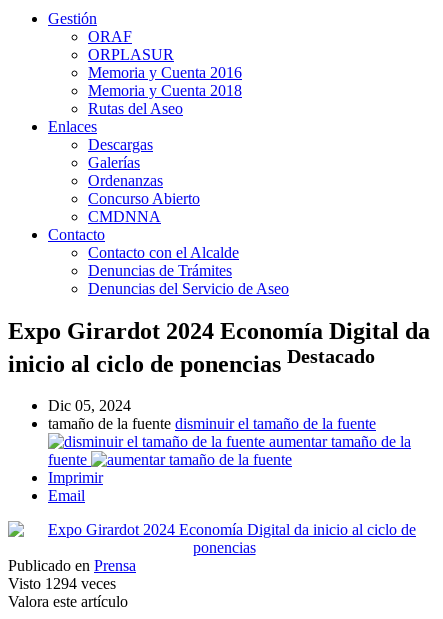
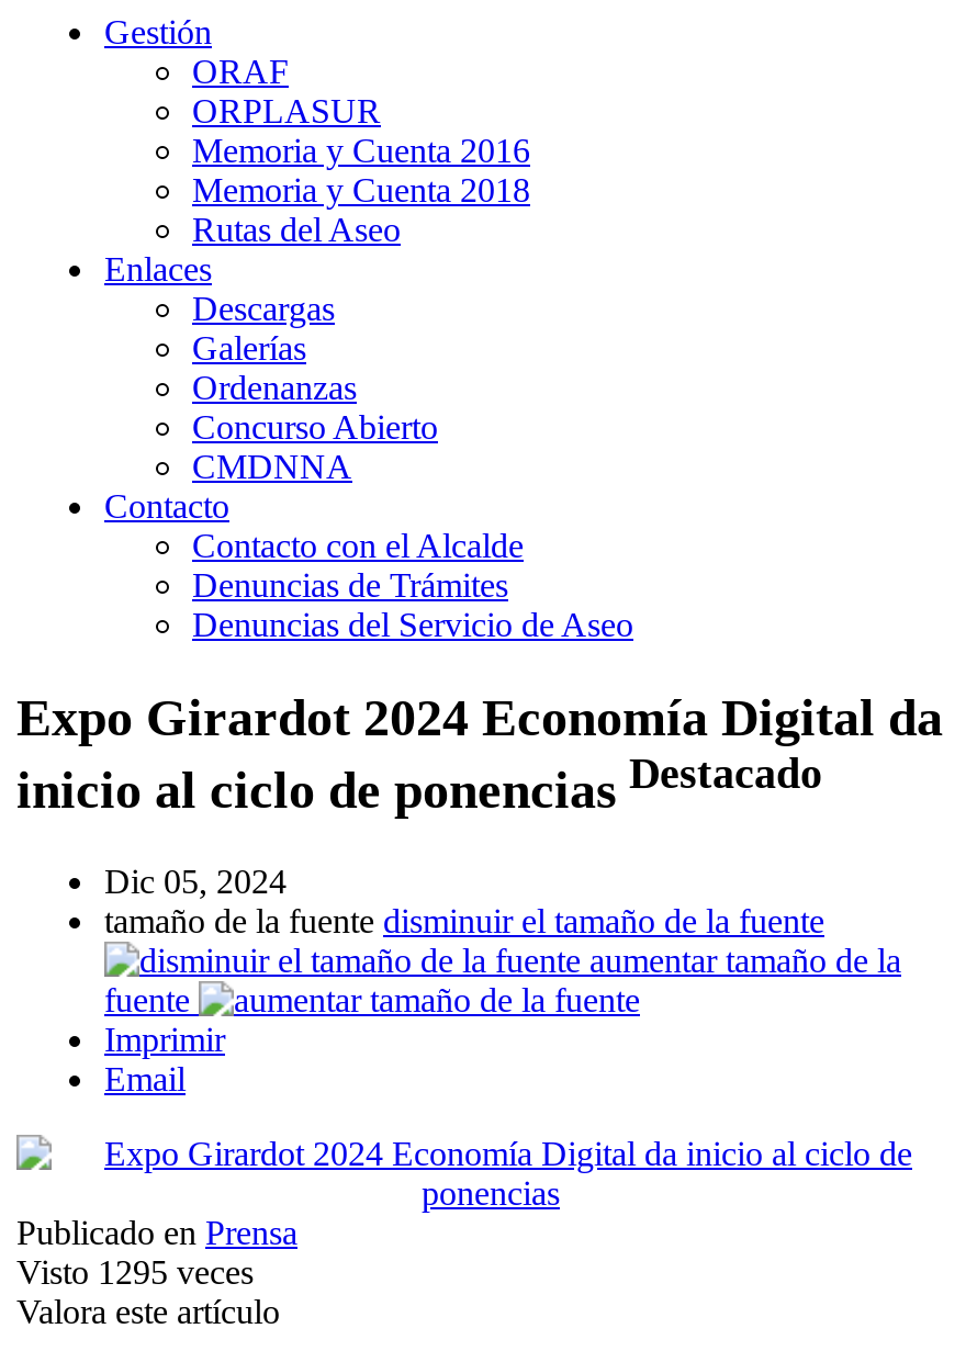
[8,575,116,592] Visto 1294 veces -> [16,1254,254,1292] Visto 1295 veces

